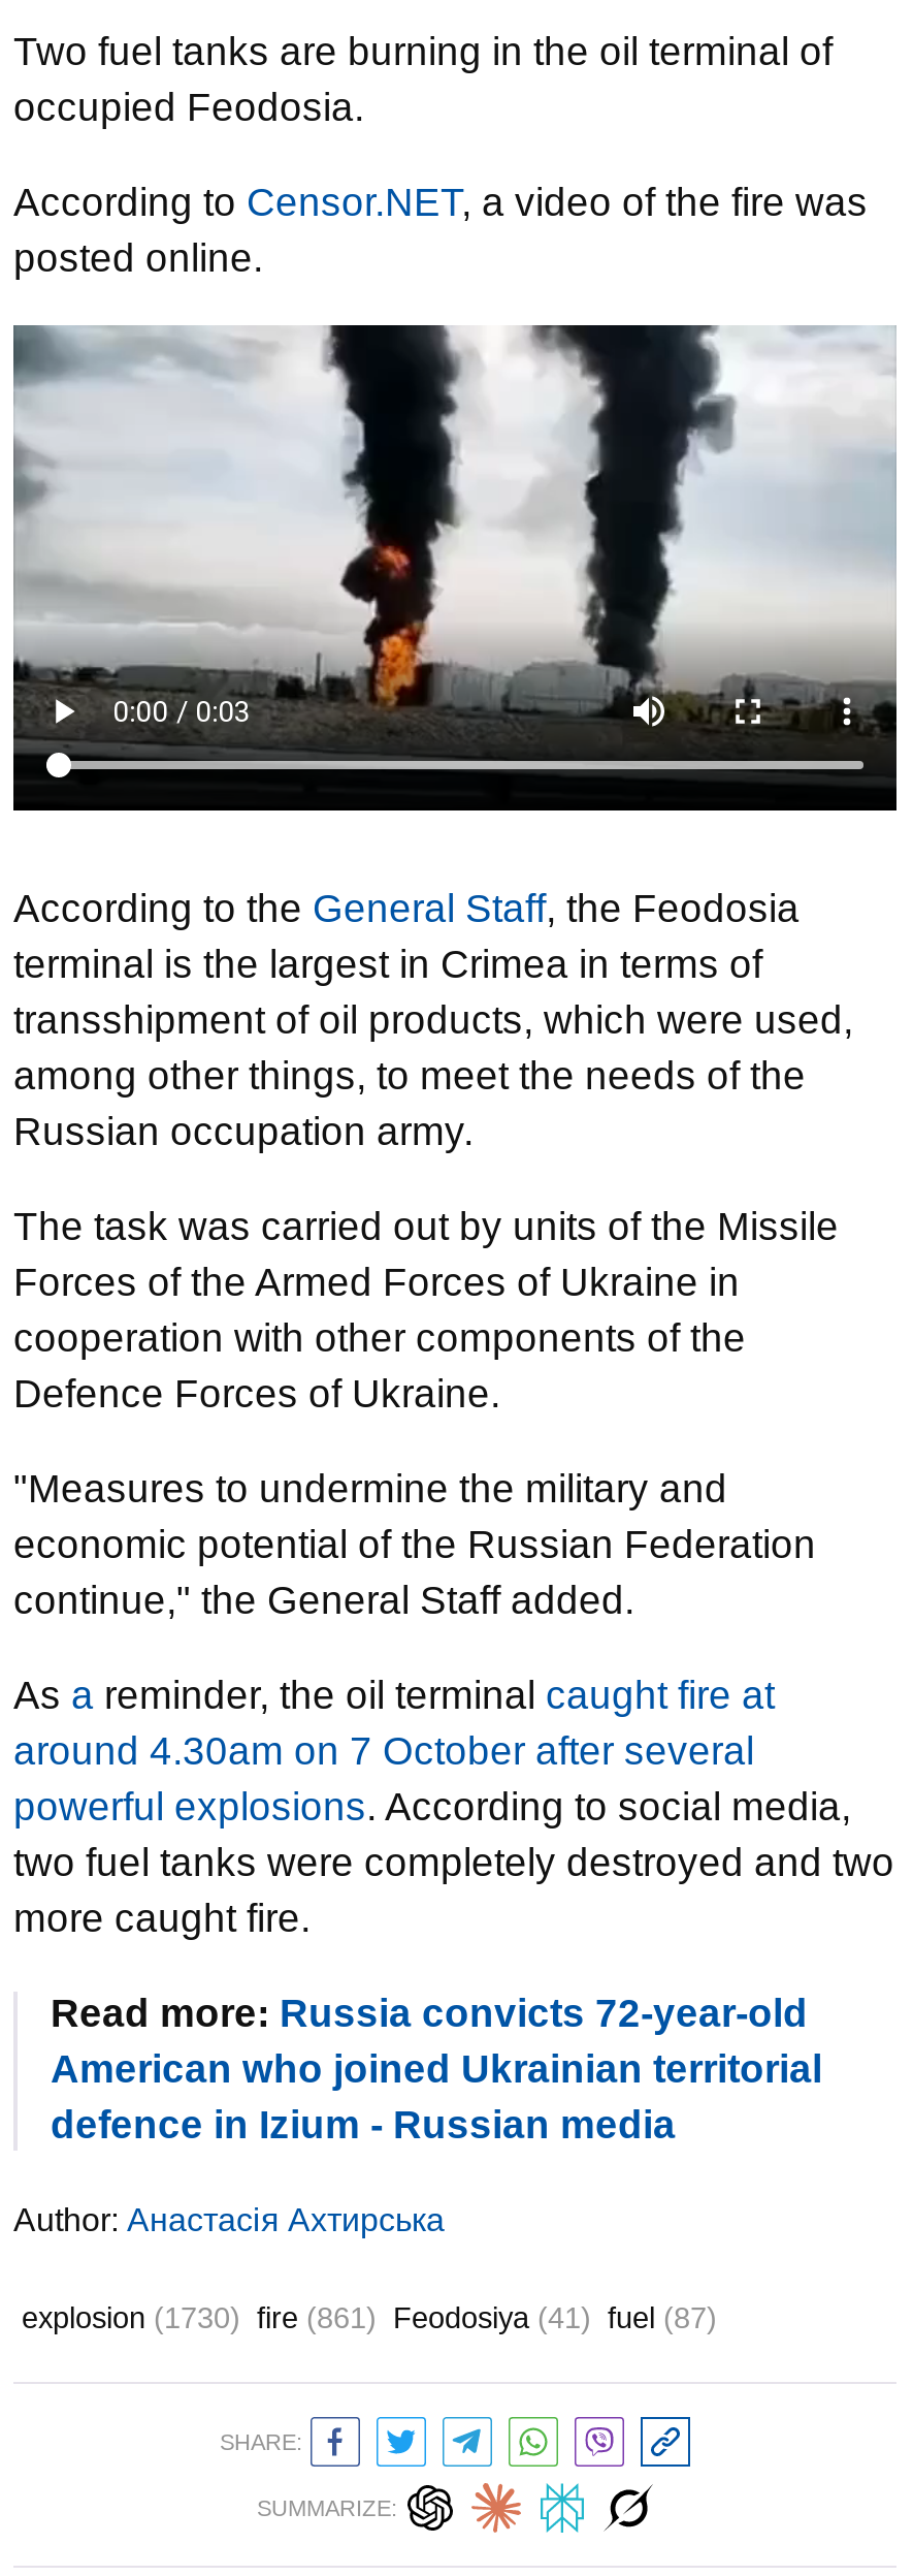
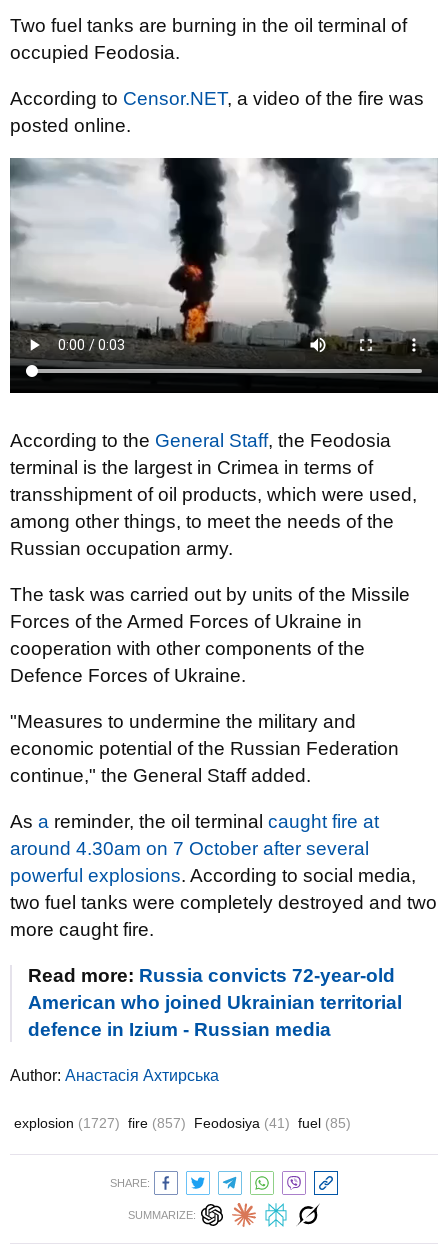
[22,2302,717,2335] explosion (1730) fire (861) Feodosiya (41) fuel (87) -> [14,1115,351,1131] explosion (1727) fire (857) Feodosiya (41) fuel (85)

